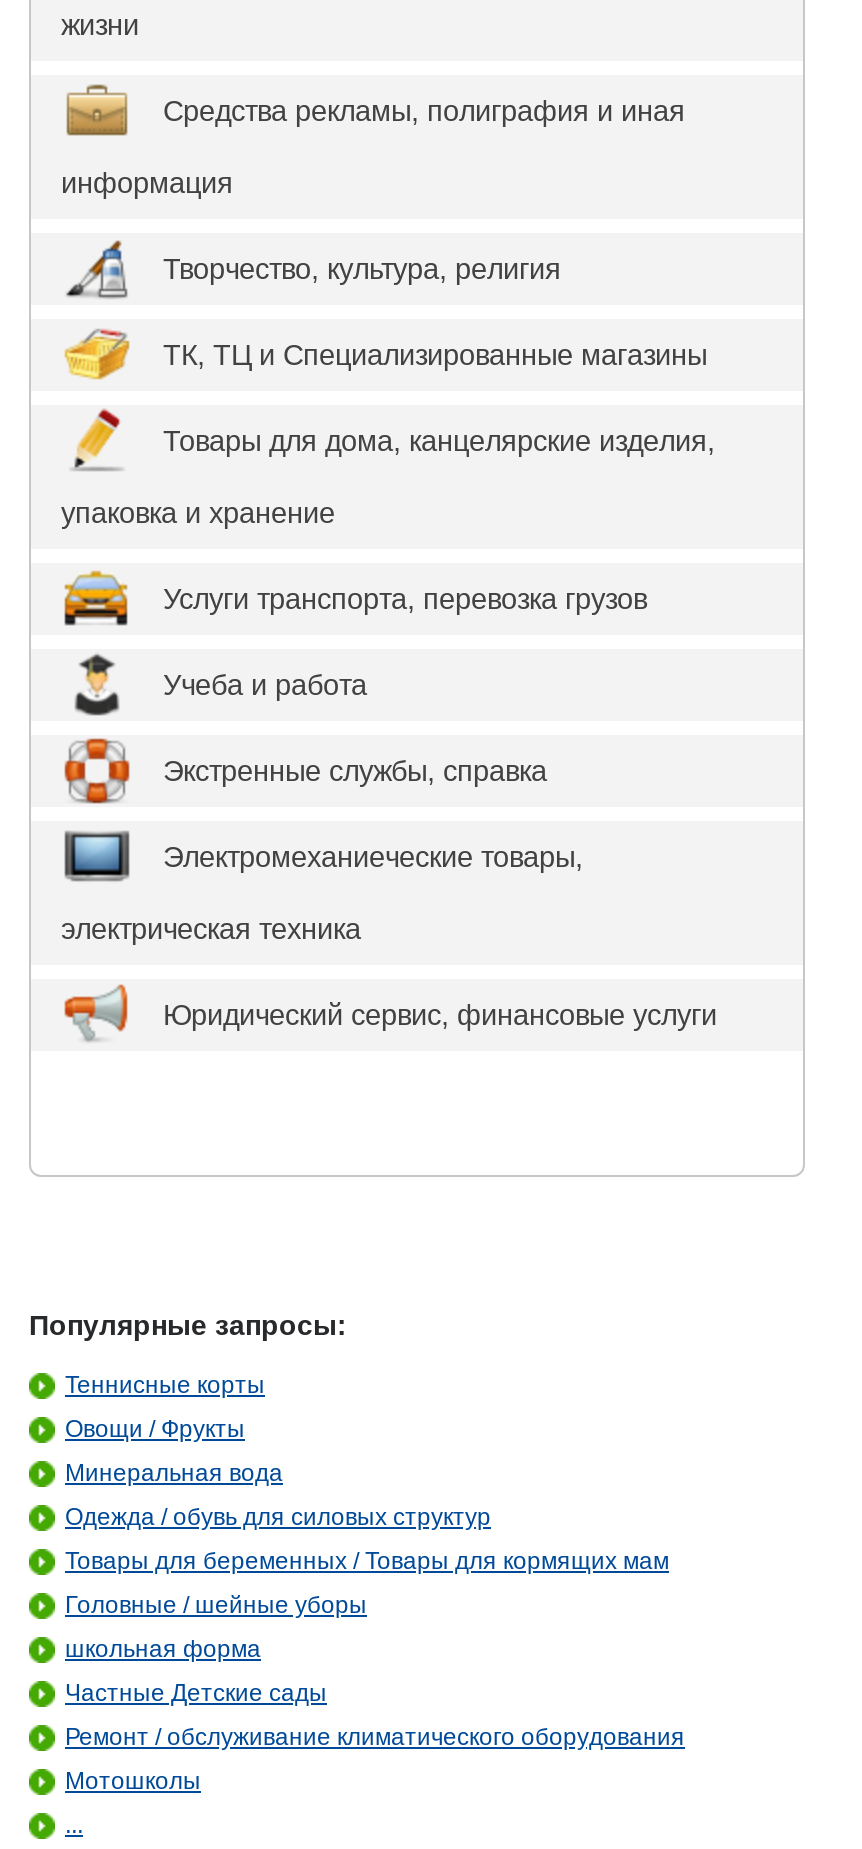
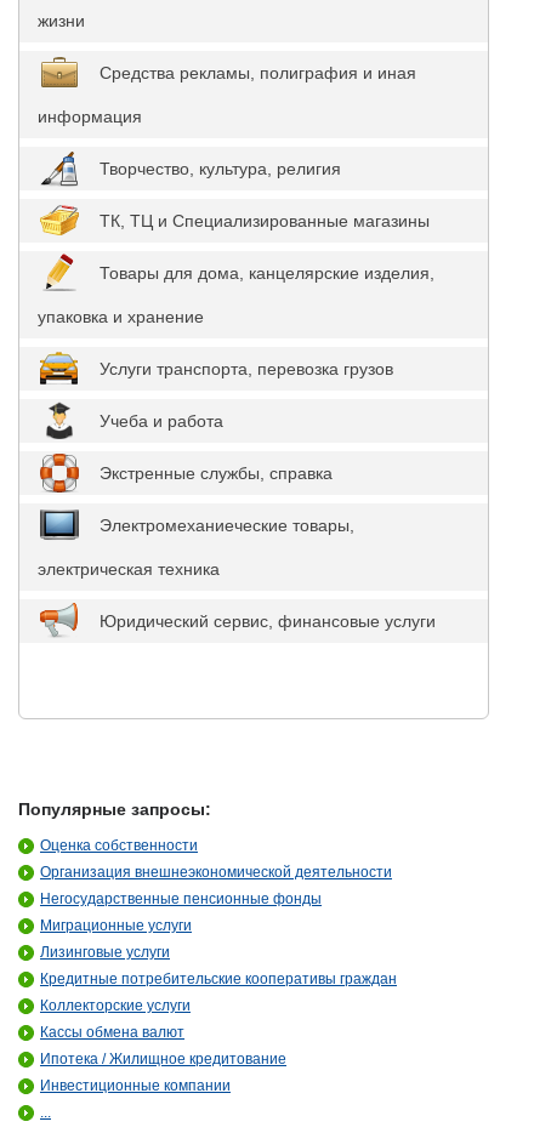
[65,1371,265,1399] Теннисные корты -> [40,837,198,854] Оценка собственности
[65,1415,245,1443] Овощи / Фрукты -> [40,864,392,881] Организация внешнеэкономической деятельности
[65,1459,283,1487] Минеральная вода -> [40,890,322,907] Негосударственные пенсионные фонды
[65,1503,491,1531] Одежда / обувь для силовых структур -> [40,917,192,934] Миграционные услуги
[65,1547,669,1575] Товары для беременных / Товары для кормящих мам -> [40,944,170,961] Лизинговые услуги
[65,1591,367,1619] Головные / шейные уборы -> [40,970,397,987] Кредитные потребительские кооперативы граждан
[65,1635,261,1663] школьная форма -> [40,997,191,1014] Коллекторские услуги
[65,1679,327,1707] Частные Детские сады -> [40,1024,184,1041] Кассы обмена валют
[65,1723,685,1751] Ремонт / обслуживание климатического оборудования -> [40,1051,286,1067] Ипотека / Жилищное кредитование
[65,1767,201,1795] Мотошколы -> [40,1077,231,1094] Инвестиционные компании

